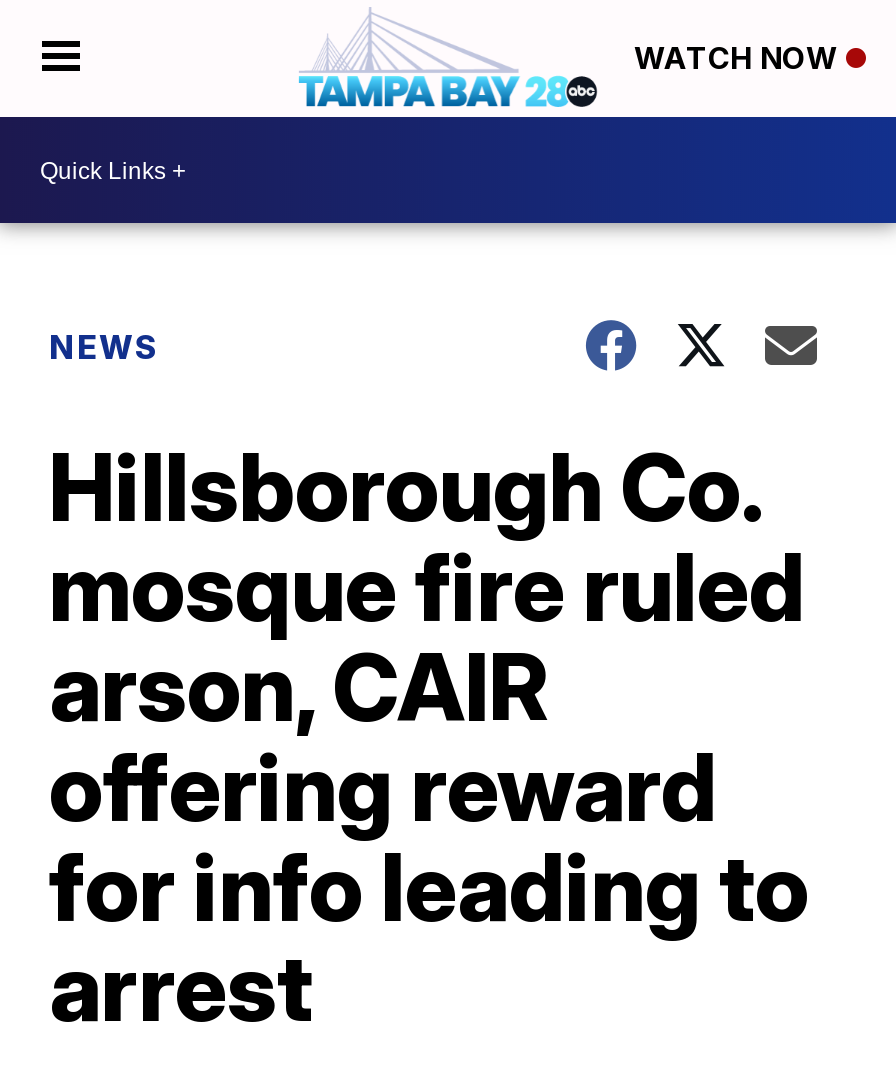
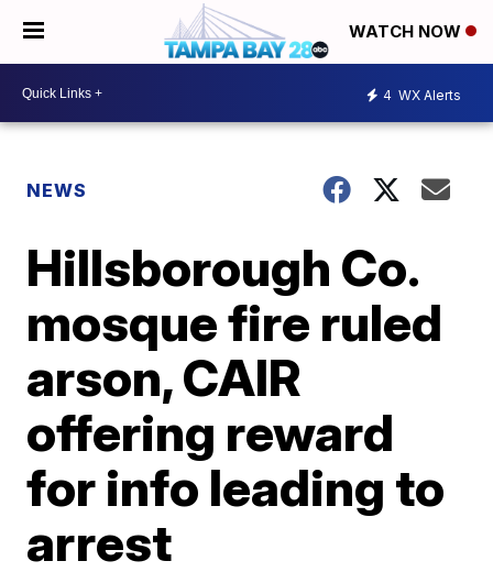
none -> [383,86,461,103] 4 WX Alerts

